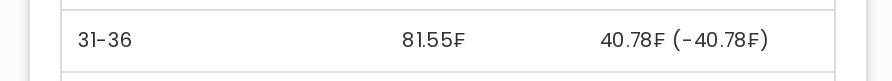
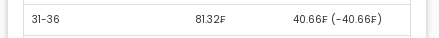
[402,25,466,55] 81.55₣ -> [194,12,225,27] 81.32₣
[600,25,770,55] 40.78₣ (-40.78₣) -> [293,12,382,27] 40.66₣ (-40.66₣)

